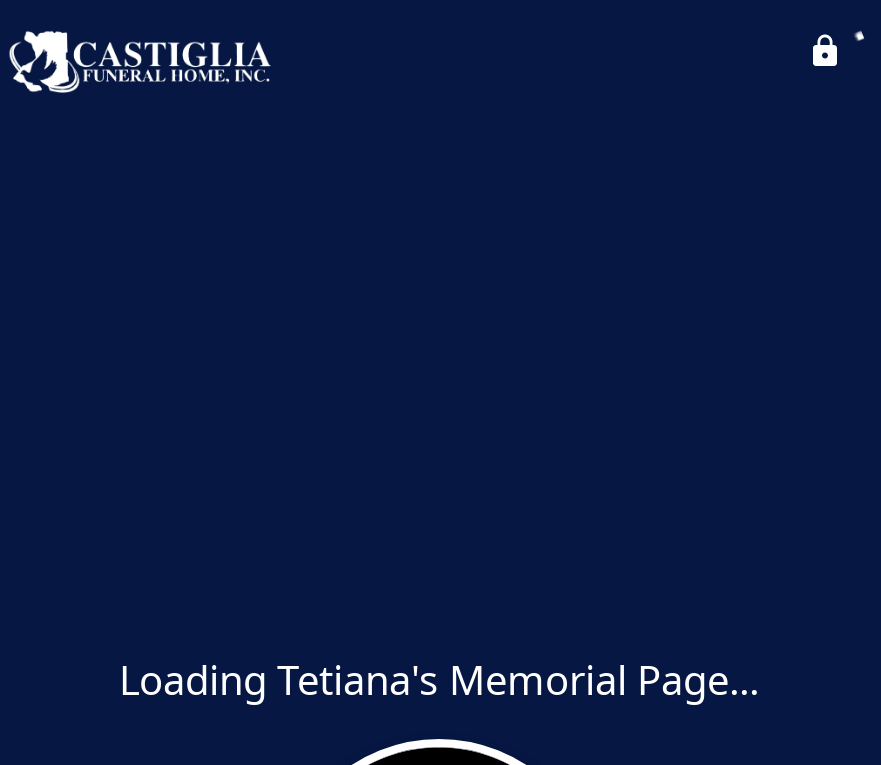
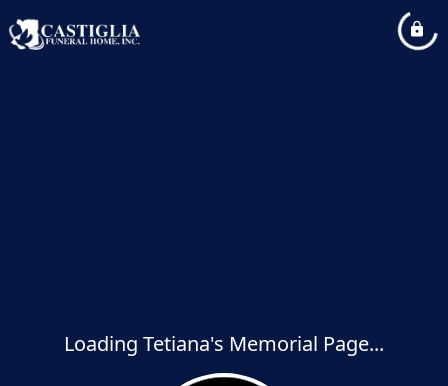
[787,17,867,93] [image] -> [397,11,439,51] [image]

